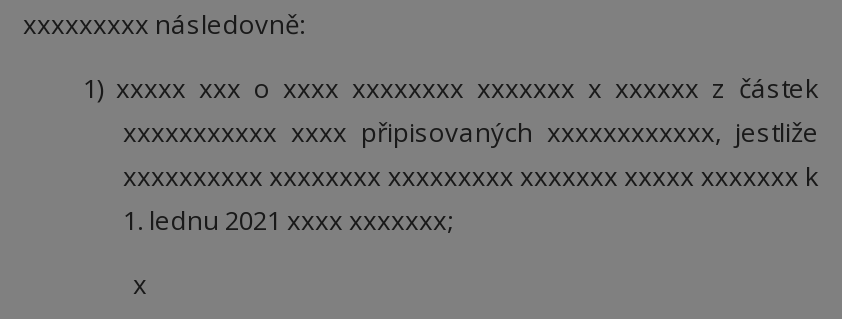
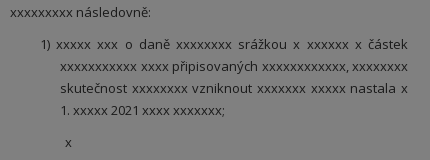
[83,70,819,106] 1) xxxxx xxx o xxxx xxxxxxxx xxxxxxx x xxxxxx z částek -> [40,35,408,53] 1) xxxxx xxx o daně xxxxxxxx srážkou x xxxxxx x částek
[123,114,819,150] xxxxxxxxxxx xxxx připisovaných xxxxxxxxxxxx, jestliže -> [60,57,408,75] xxxxxxxxxxx xxxx připisovaných xxxxxxxxxxxx, xxxxxxxx
[123,158,819,194] xxxxxxxxxx xxxxxxxx xxxxxxxxx xxxxxxx xxxxx xxxxxxx k -> [60,79,408,97] skutečnost xxxxxxxx vzniknout xxxxxxx xxxxx nastala x
[123,202,453,238] 1. lednu 2021 xxxx xxxxxxx; -> [60,101,225,119] 1. xxxxx 2021 xxxx xxxxxxx;

